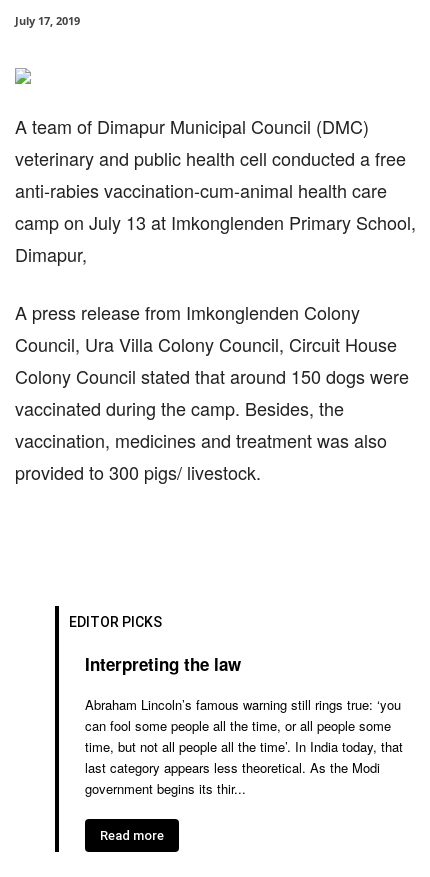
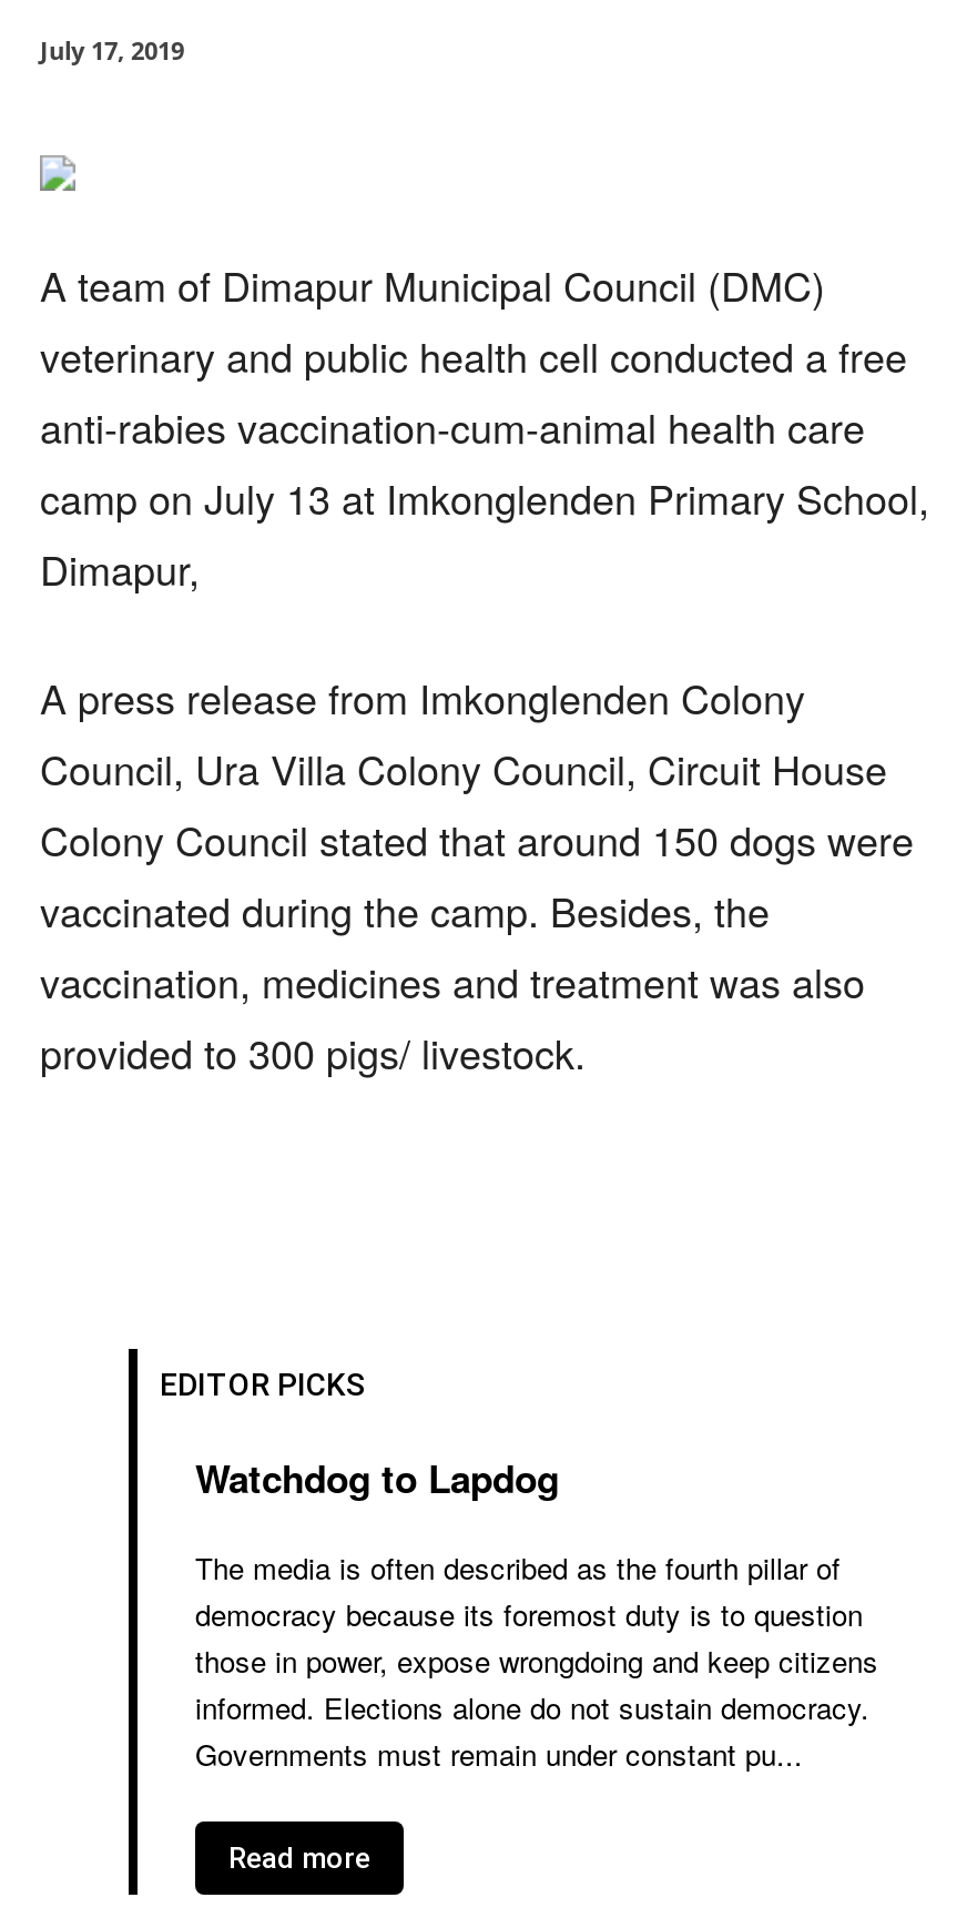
[85,652,241,676] Interpreting the law -> [195,1452,559,1505] Watchdog to Lapdog
[85,695,403,798] Abraham Lincoln’s famous warning still rings true: ‘you | can fool some people all the time, or all people some | time, but not all people all the time’. In India today, that | last category appears less theoretical. As the Modi | government begins its thir... -> [195,1547,878,1776] The media is often described as the fourth pillar of | democracy because its foremost duty is to question | those in power, expose wrongdoing and keep citizens | informed. Elections alone do not sustain democracy. | Governments must remain under constant pu...

